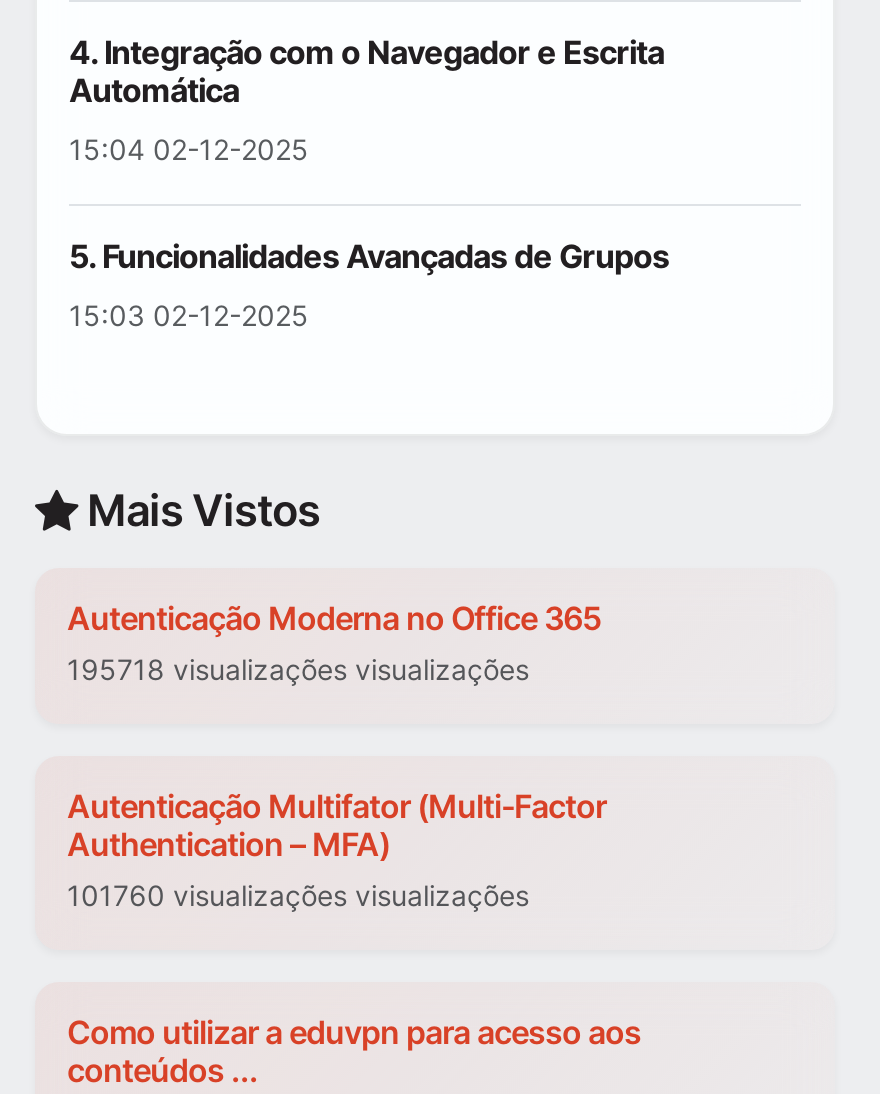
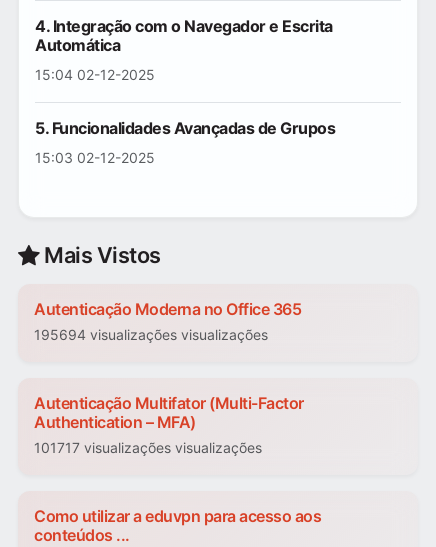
[67,653,529,687] 195718 visualizações visualizações -> [34,326,268,343] 195694 visualizações visualizações
[67,879,529,913] 101760 visualizações visualizações -> [34,439,262,456] 101717 visualizações visualizações

